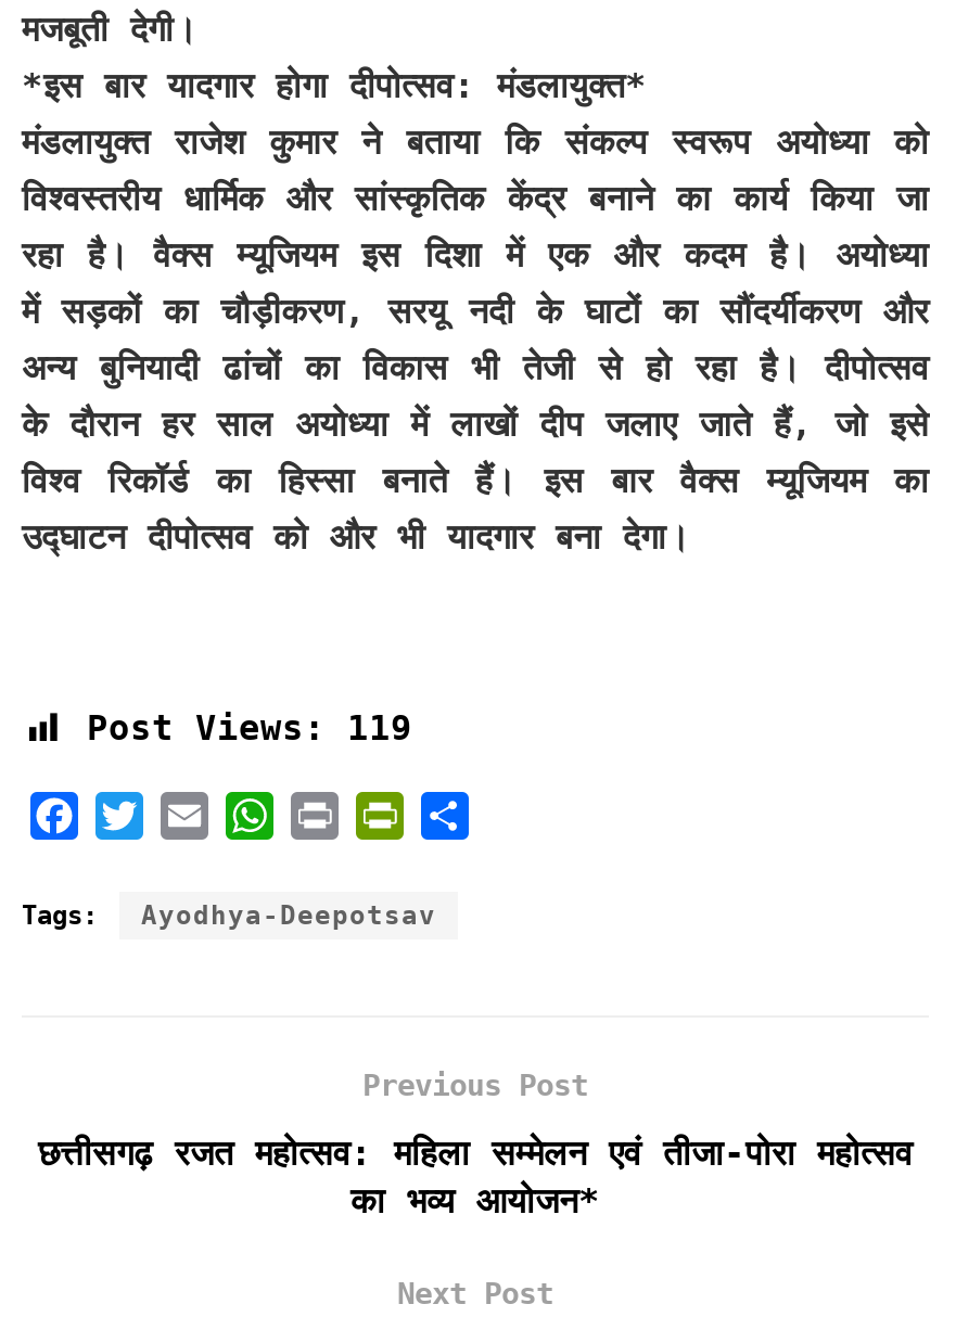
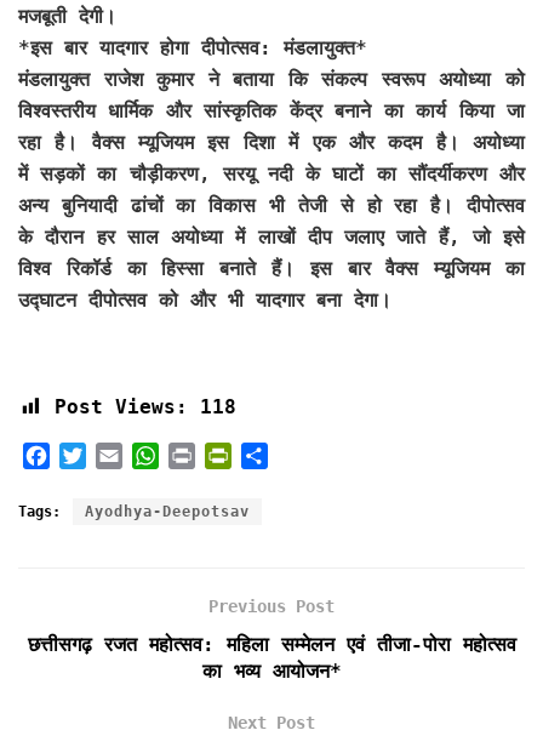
[87,708,412,750] Post Views: 119 -> [55,396,236,419] Post Views: 118

